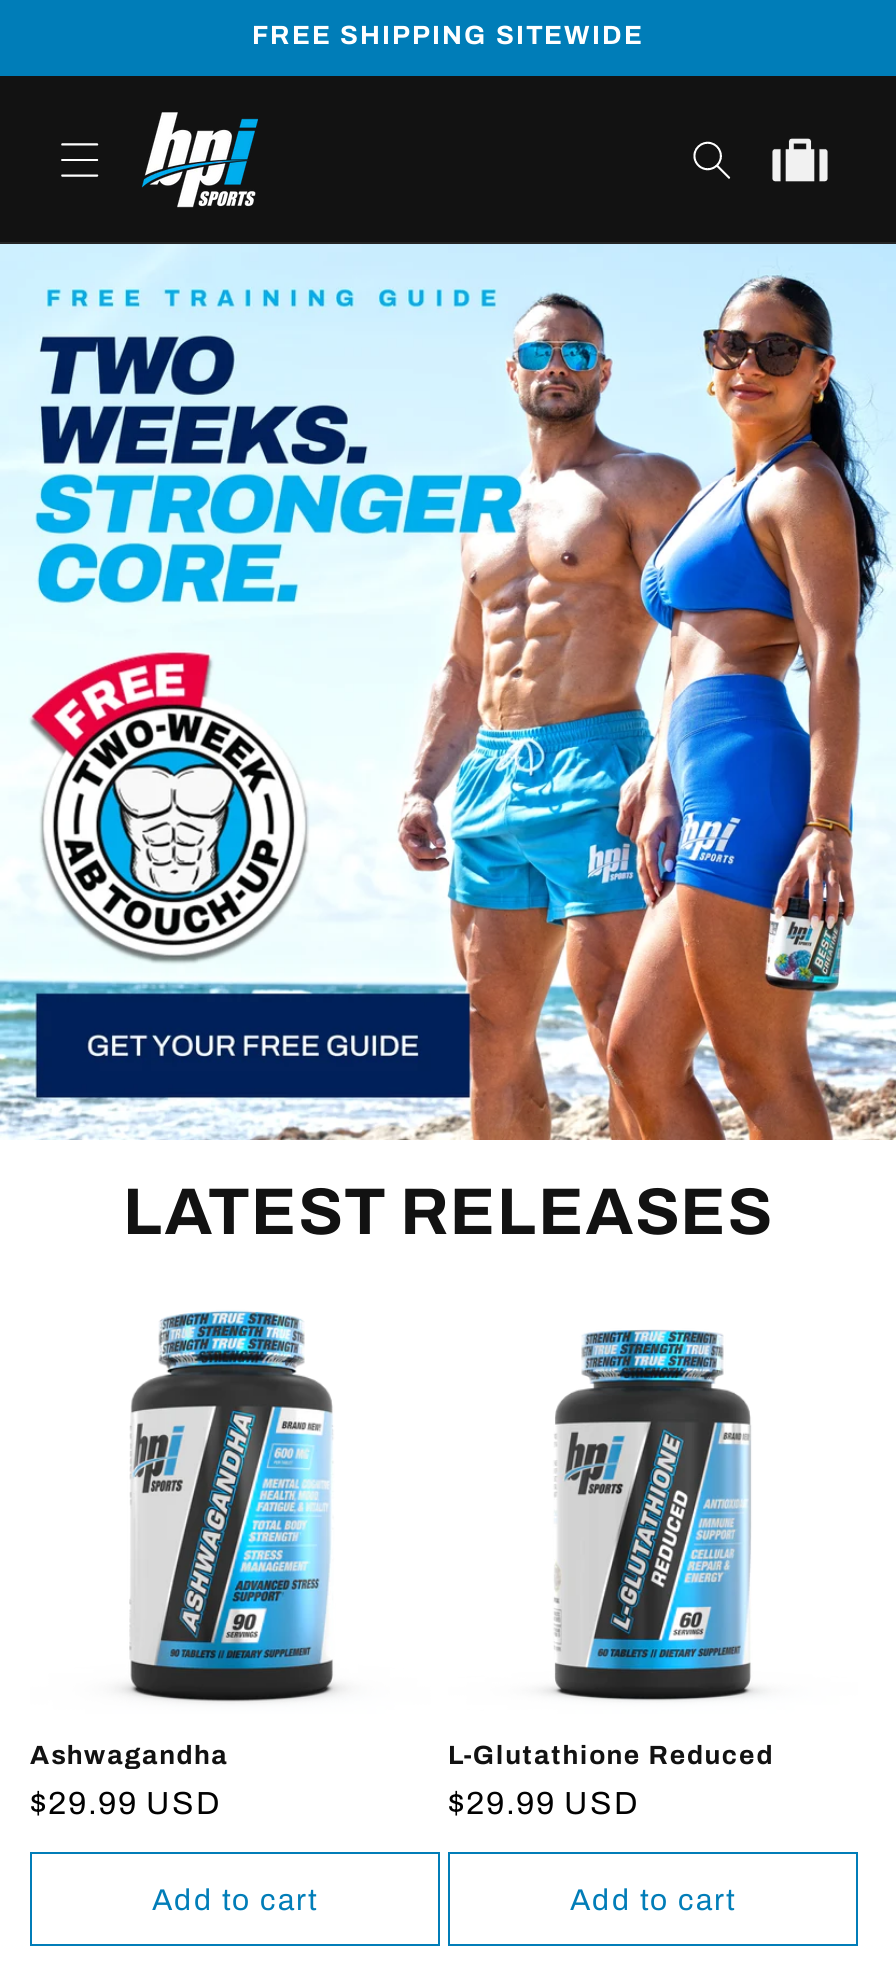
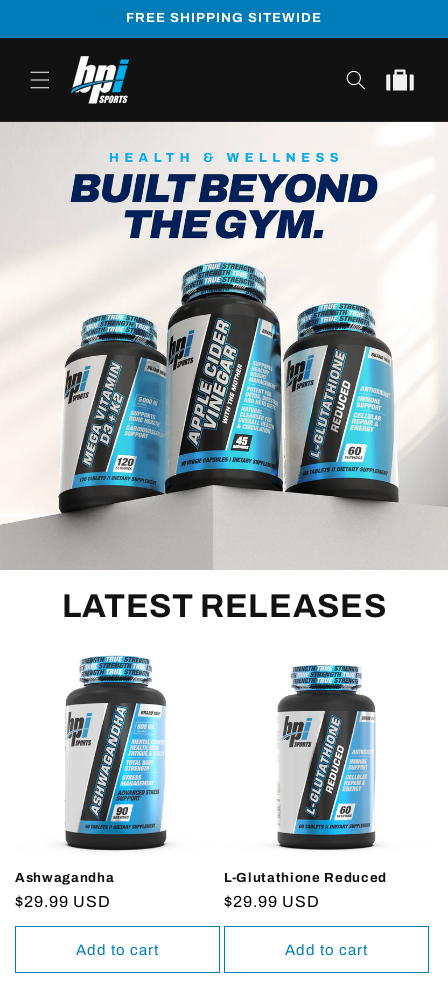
[6,244,890,1140] [image] -> [3,122,445,570] [image]

